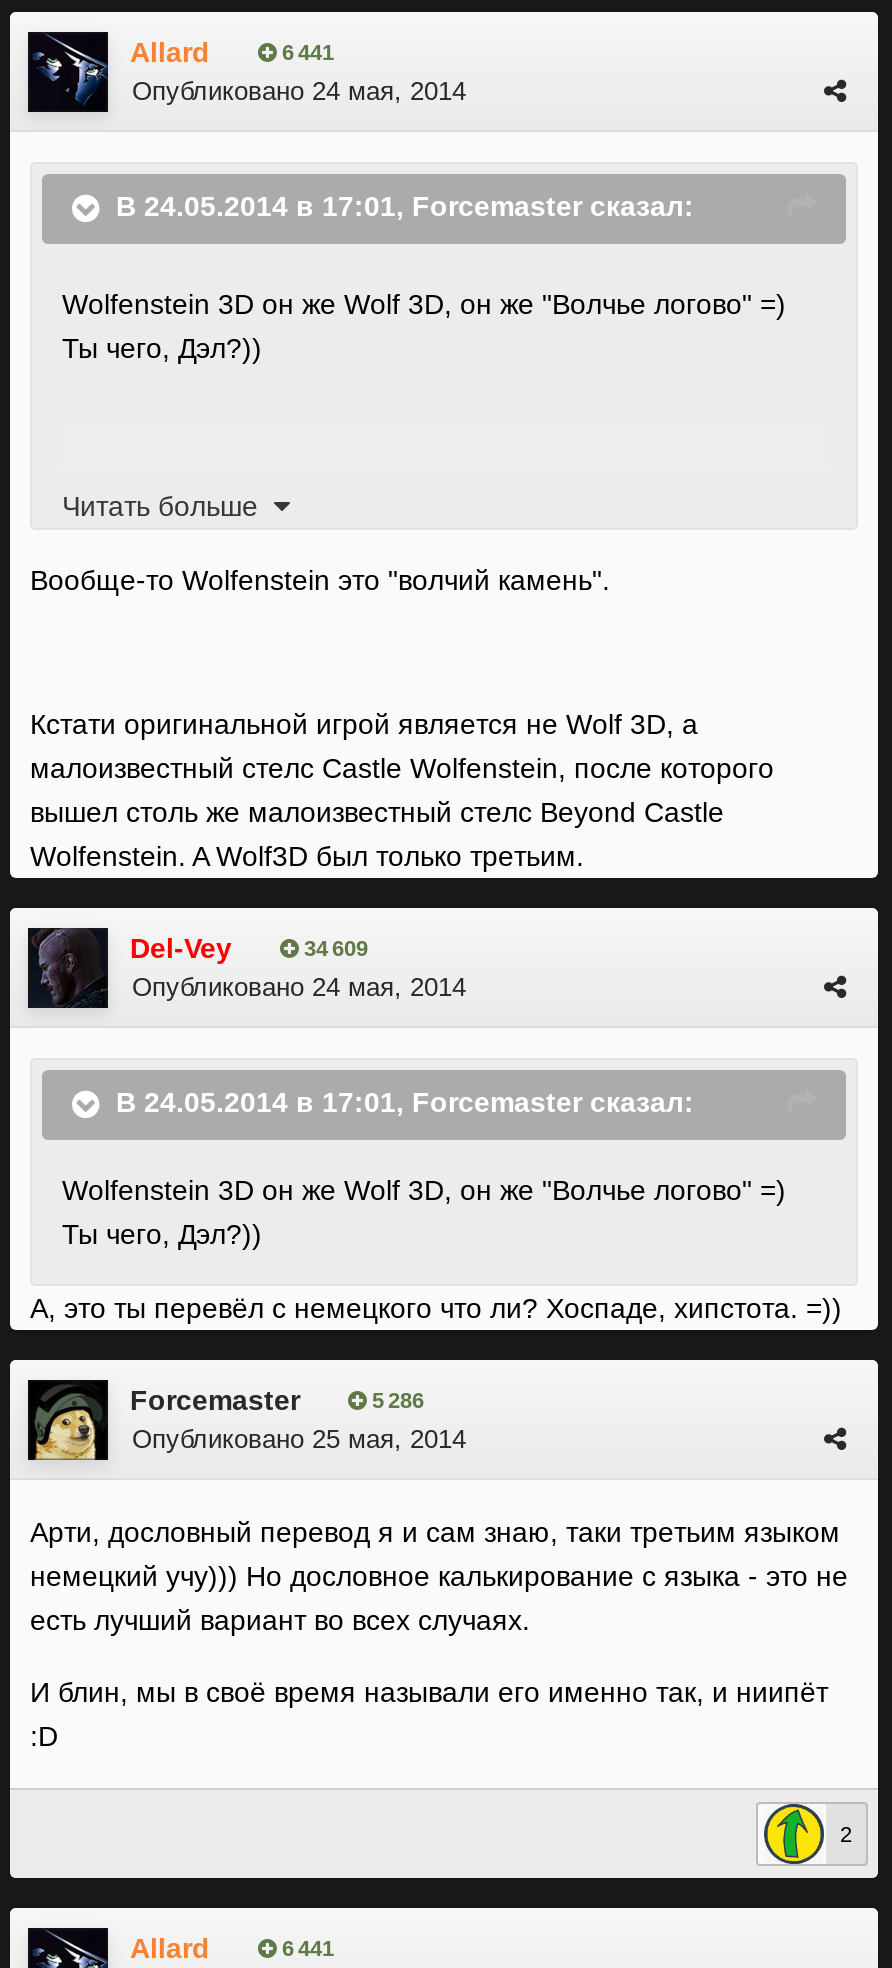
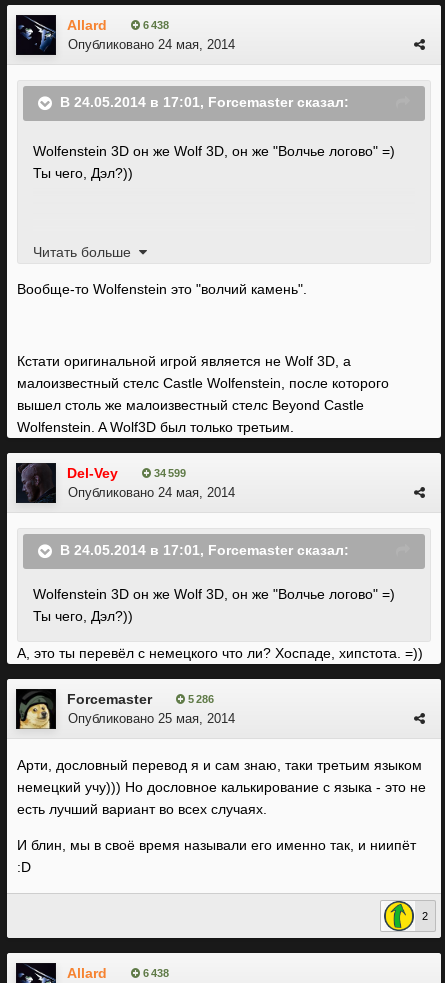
[276,40,334,64] 6 441 -> [140,19,169,31] 6 438
[298,936,368,960] 34 609 -> [151,467,186,479] 34 599
[276,1936,334,1960] 6 441 -> [140,967,169,979] 6 438

